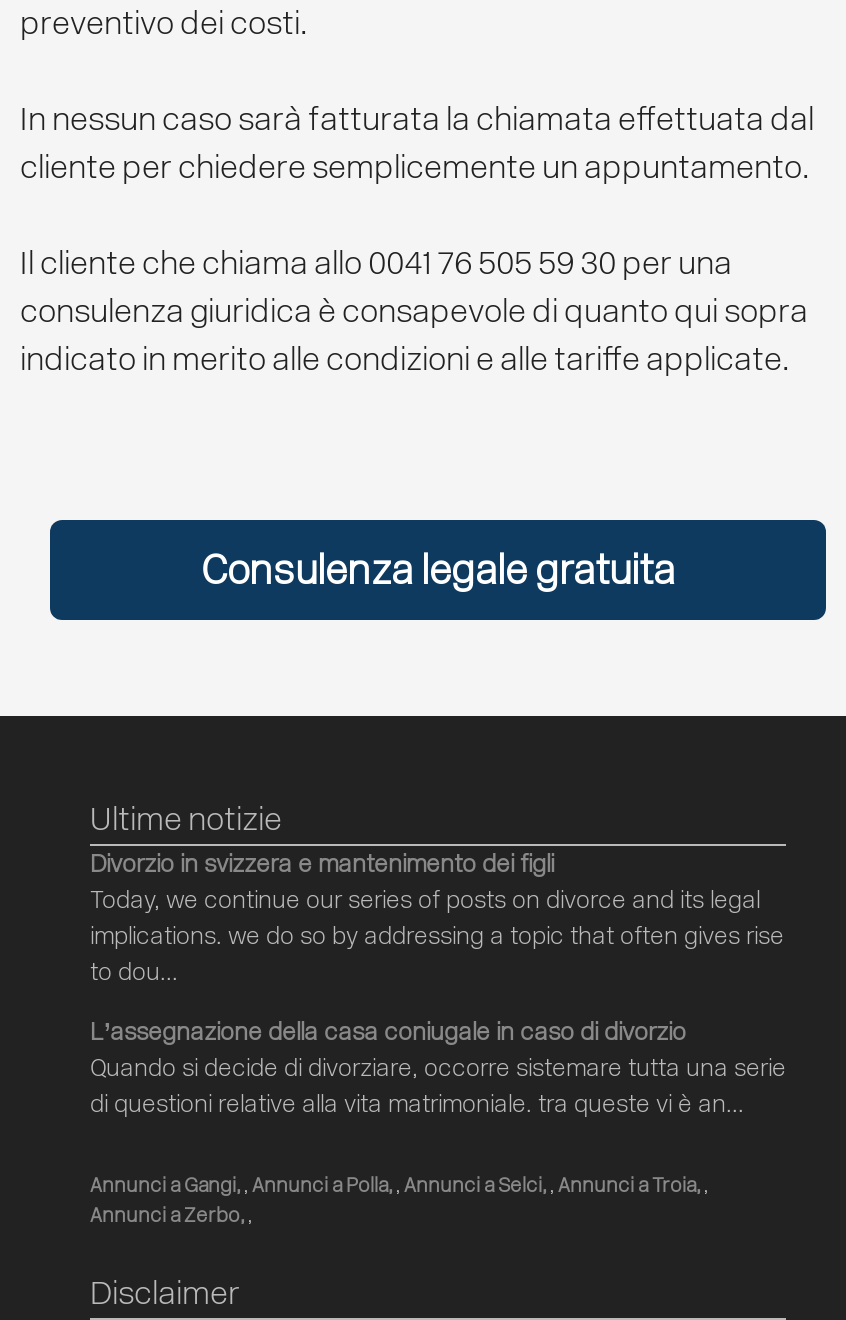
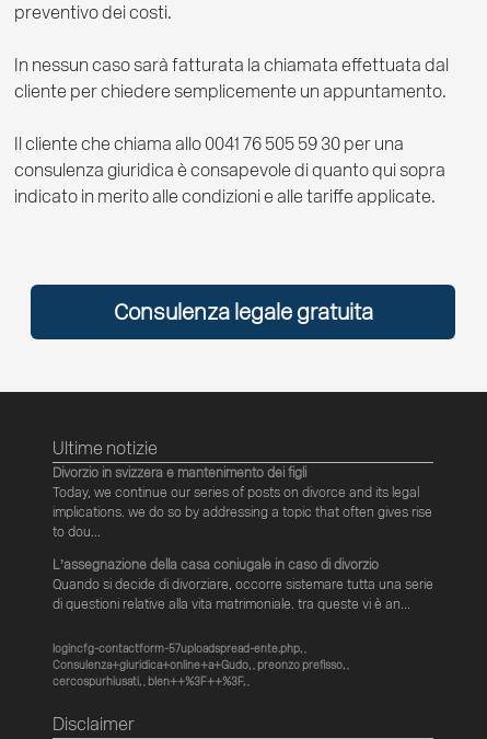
[90,1173,704,1229] Annunci a Gangi,, Annunci a Polla,, Annunci a Selci,, Annunci a Troia, | Annunci a Zerbo, -> [53,642,347,689] logincfg-contactform-57uploadspread-ente.php, | Consulenza+giuridica+online+a+Gudo,, preonzo prefisso, | cercospurhiusati,, blen++%3F++%3F,

